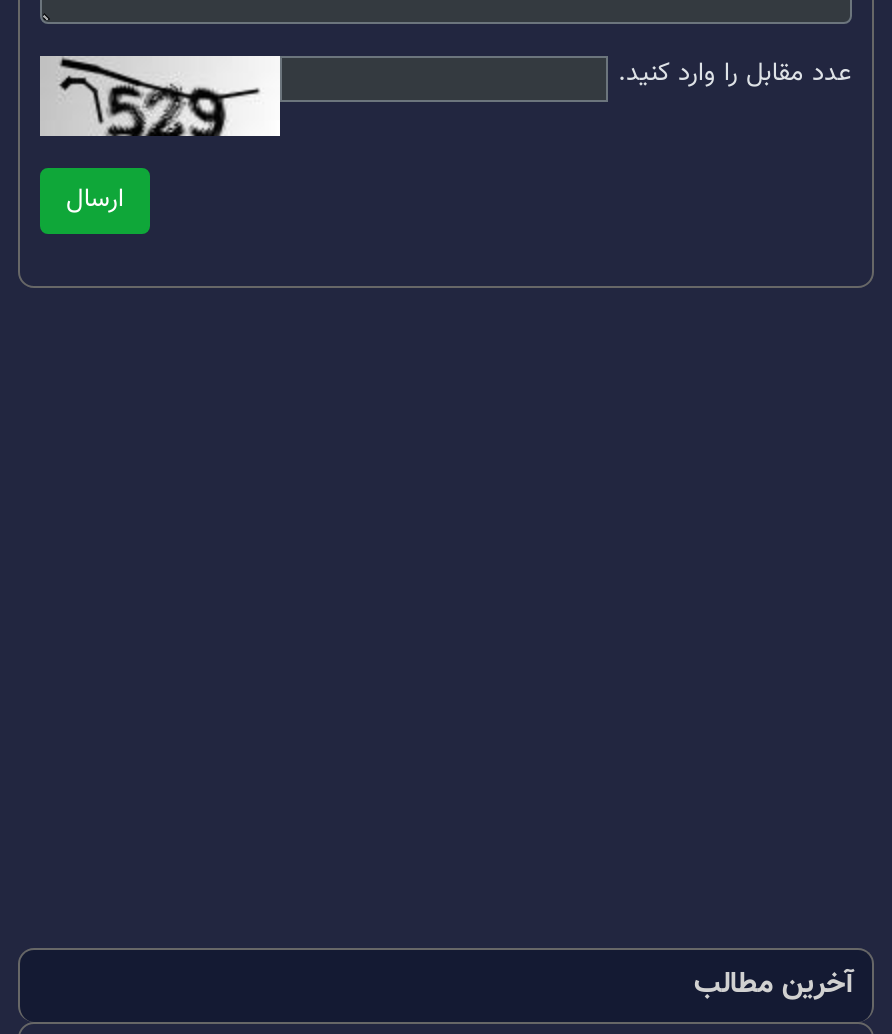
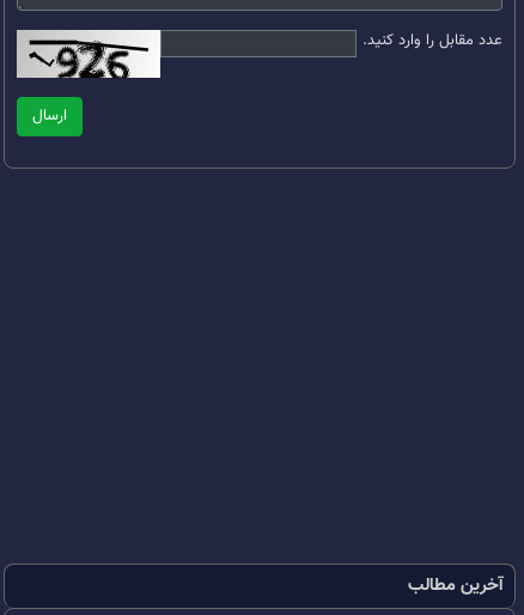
[58,56,258,138] [image] -> [28,31,148,79] [image]

